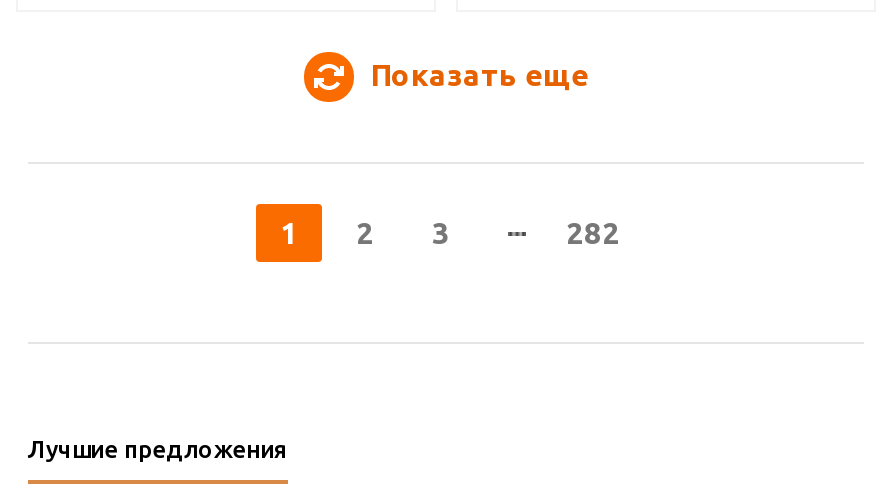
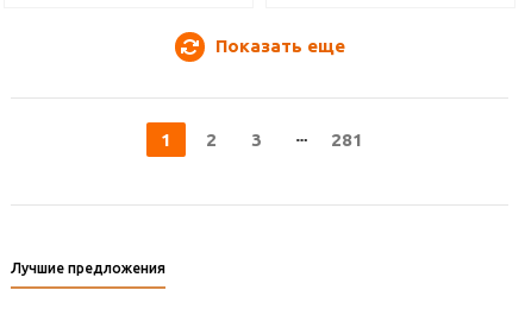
[566,215,620,249] 282 -> [331,129,363,149] 281

